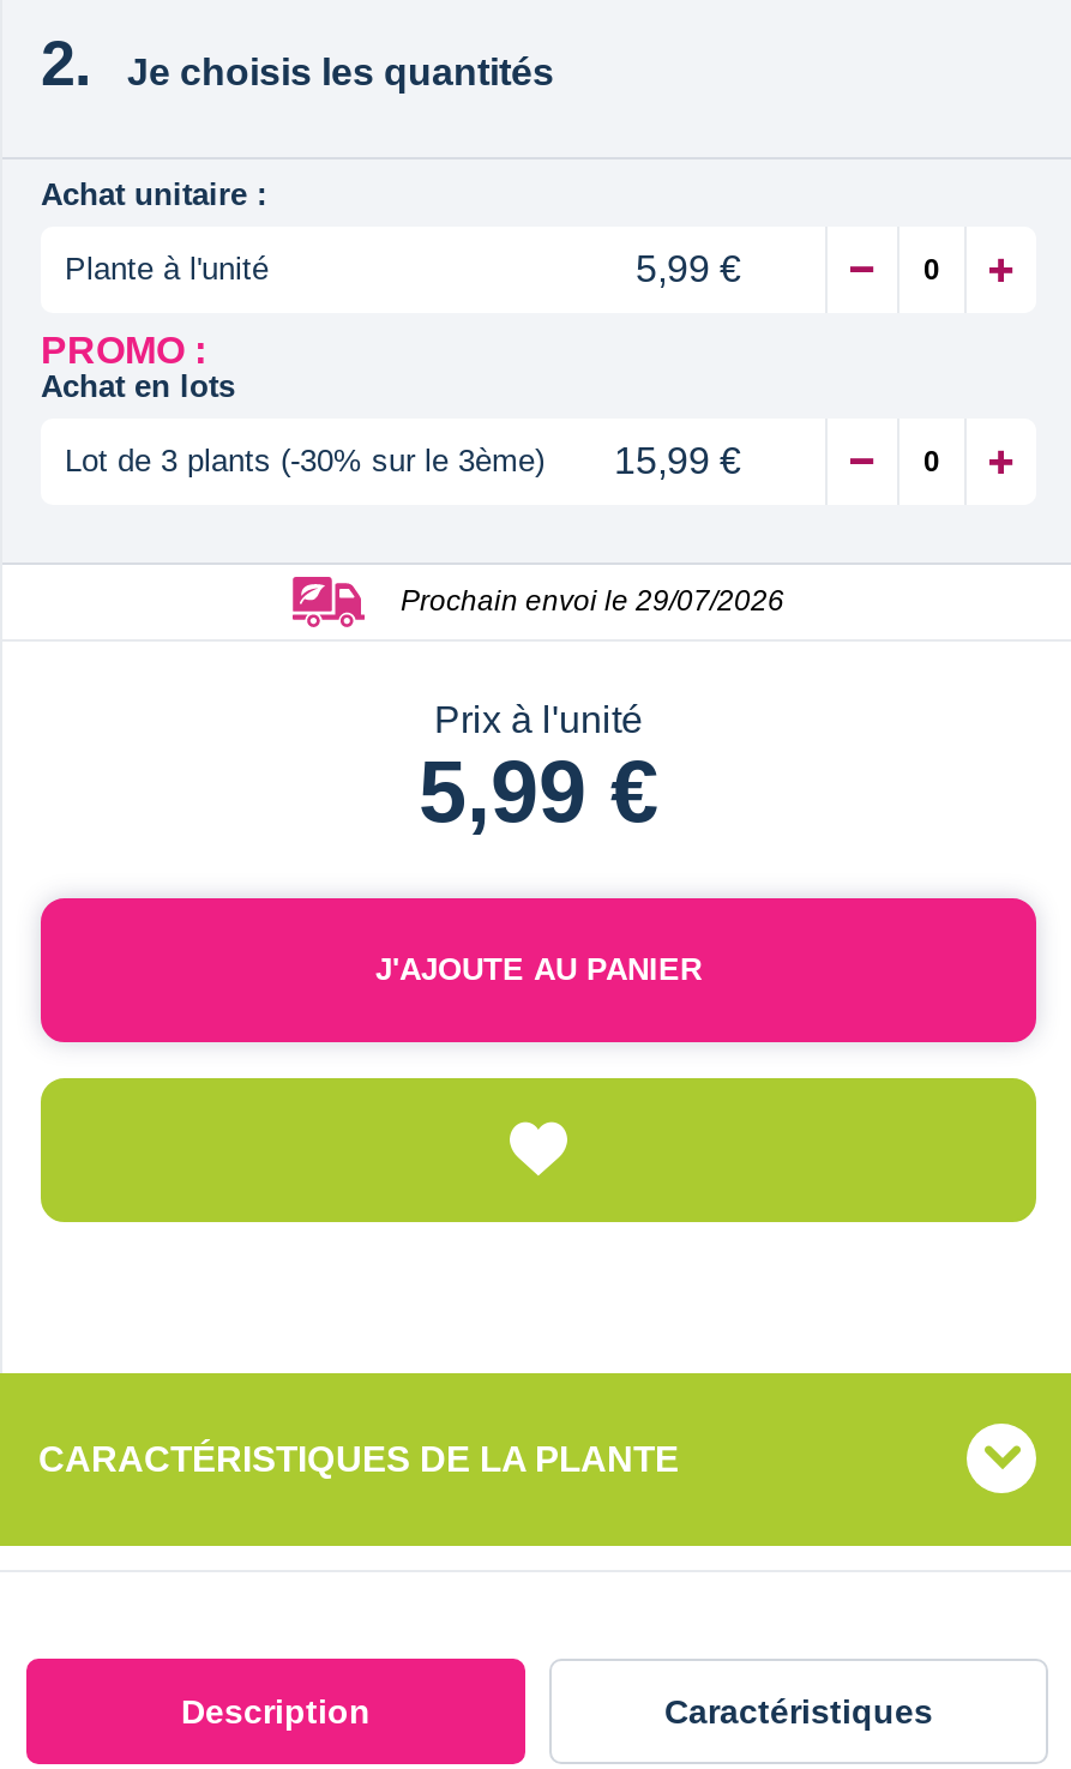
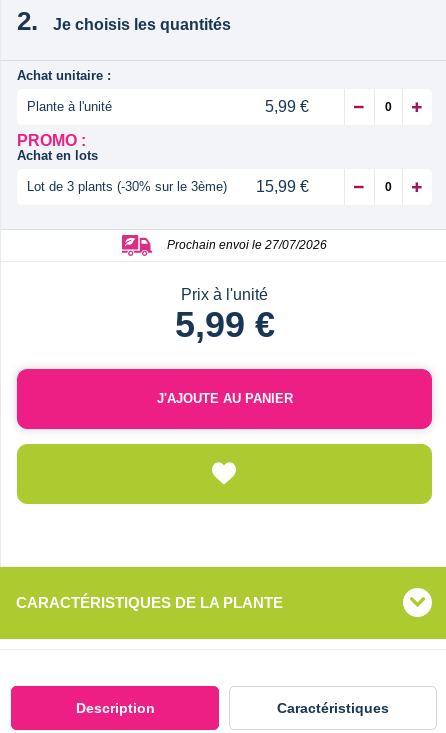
[401,583,784,617] Prochain envoi le 29/07/2026 -> [167,238,327,252] Prochain envoi le 27/07/2026

